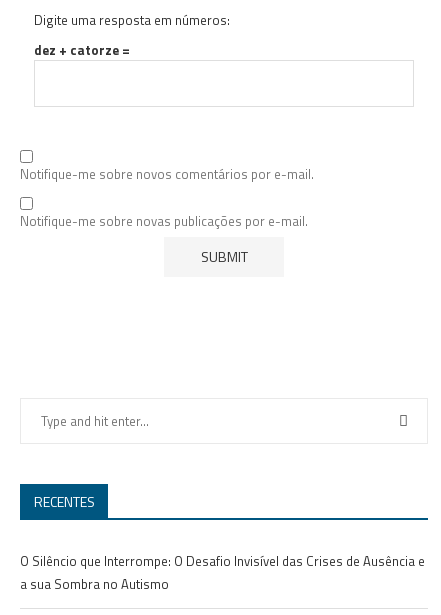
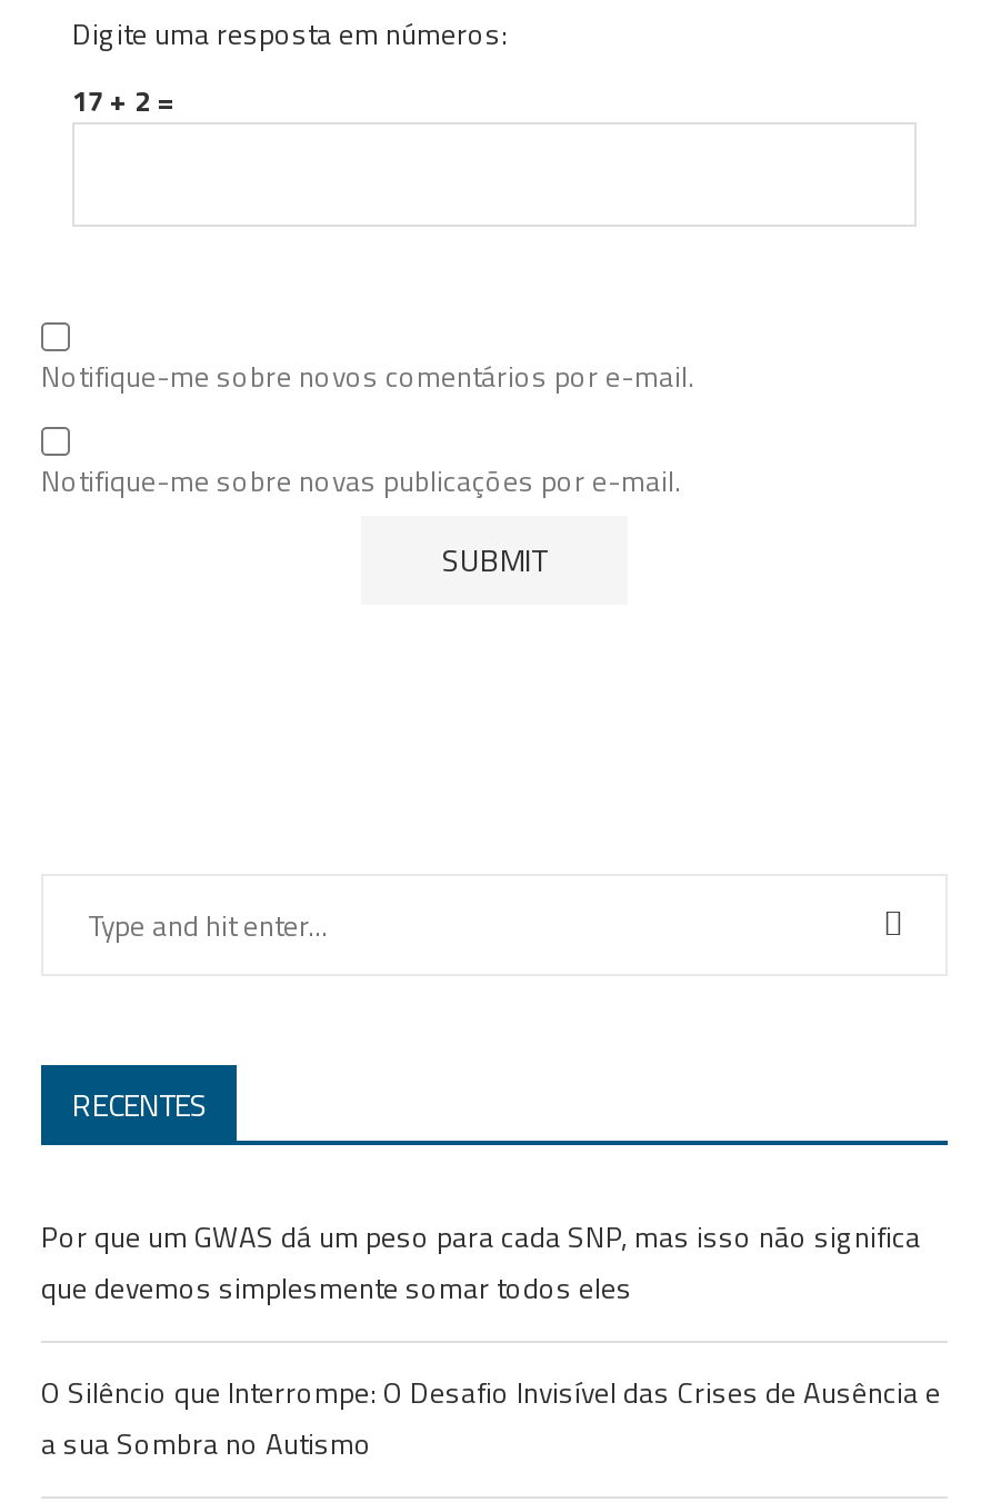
[34,40,130,60] dez + catorze = -> [72,78,174,122] 17 + 2 =
none -> [41,1214,921,1309] Por que um GWAS dá um peso para cada SNP, mas isso não significa | que devemos simplesmente somar todos eles

